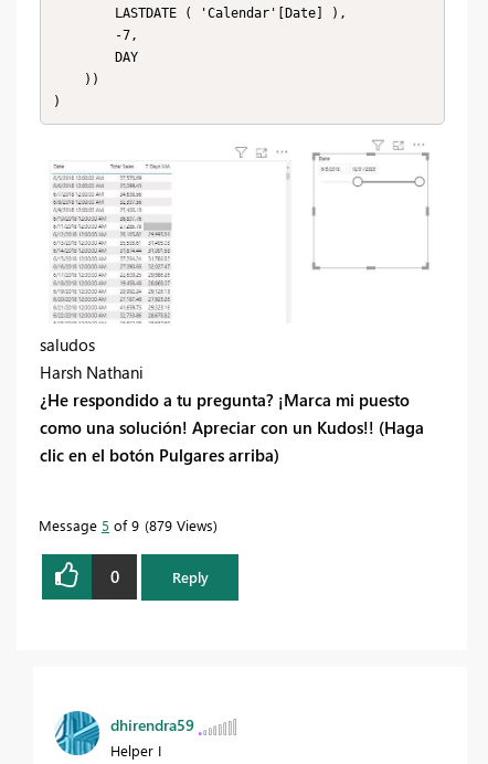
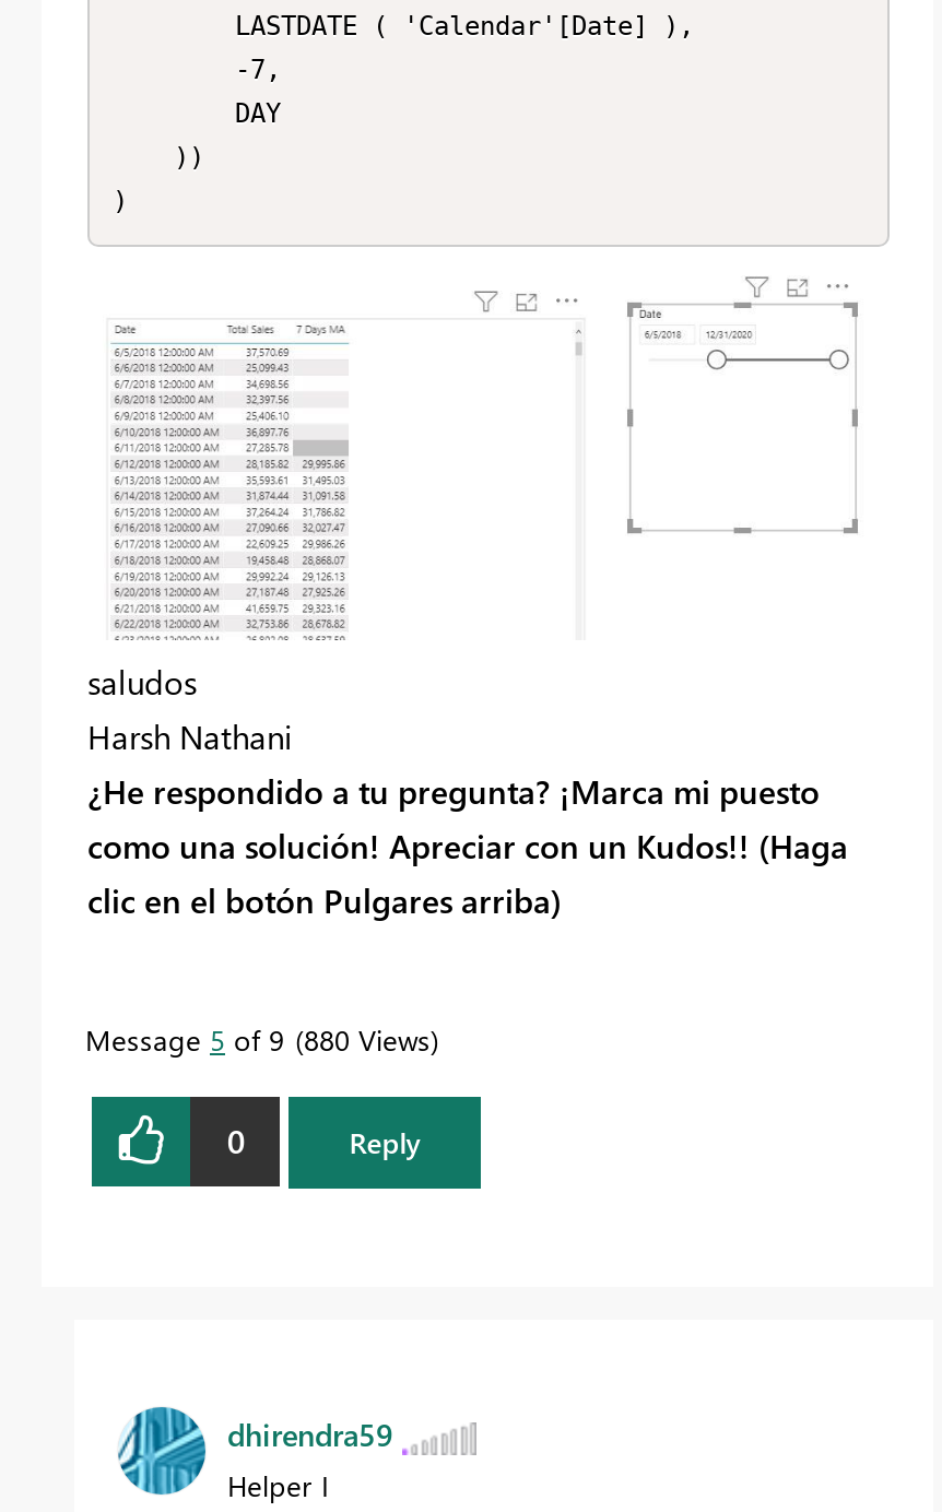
[39,515,213,534] Message 5 of 9 879 Views -> [85,1020,431,1057] Message 5 of 9 880 Views

